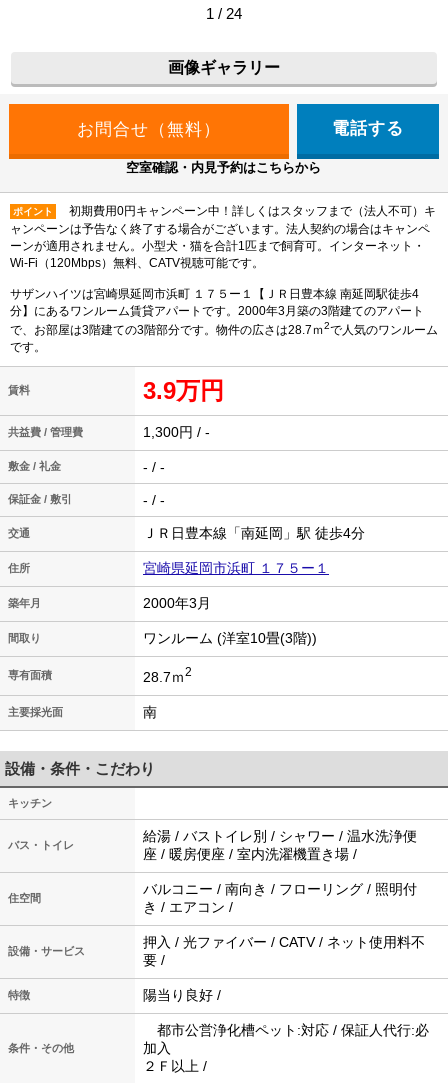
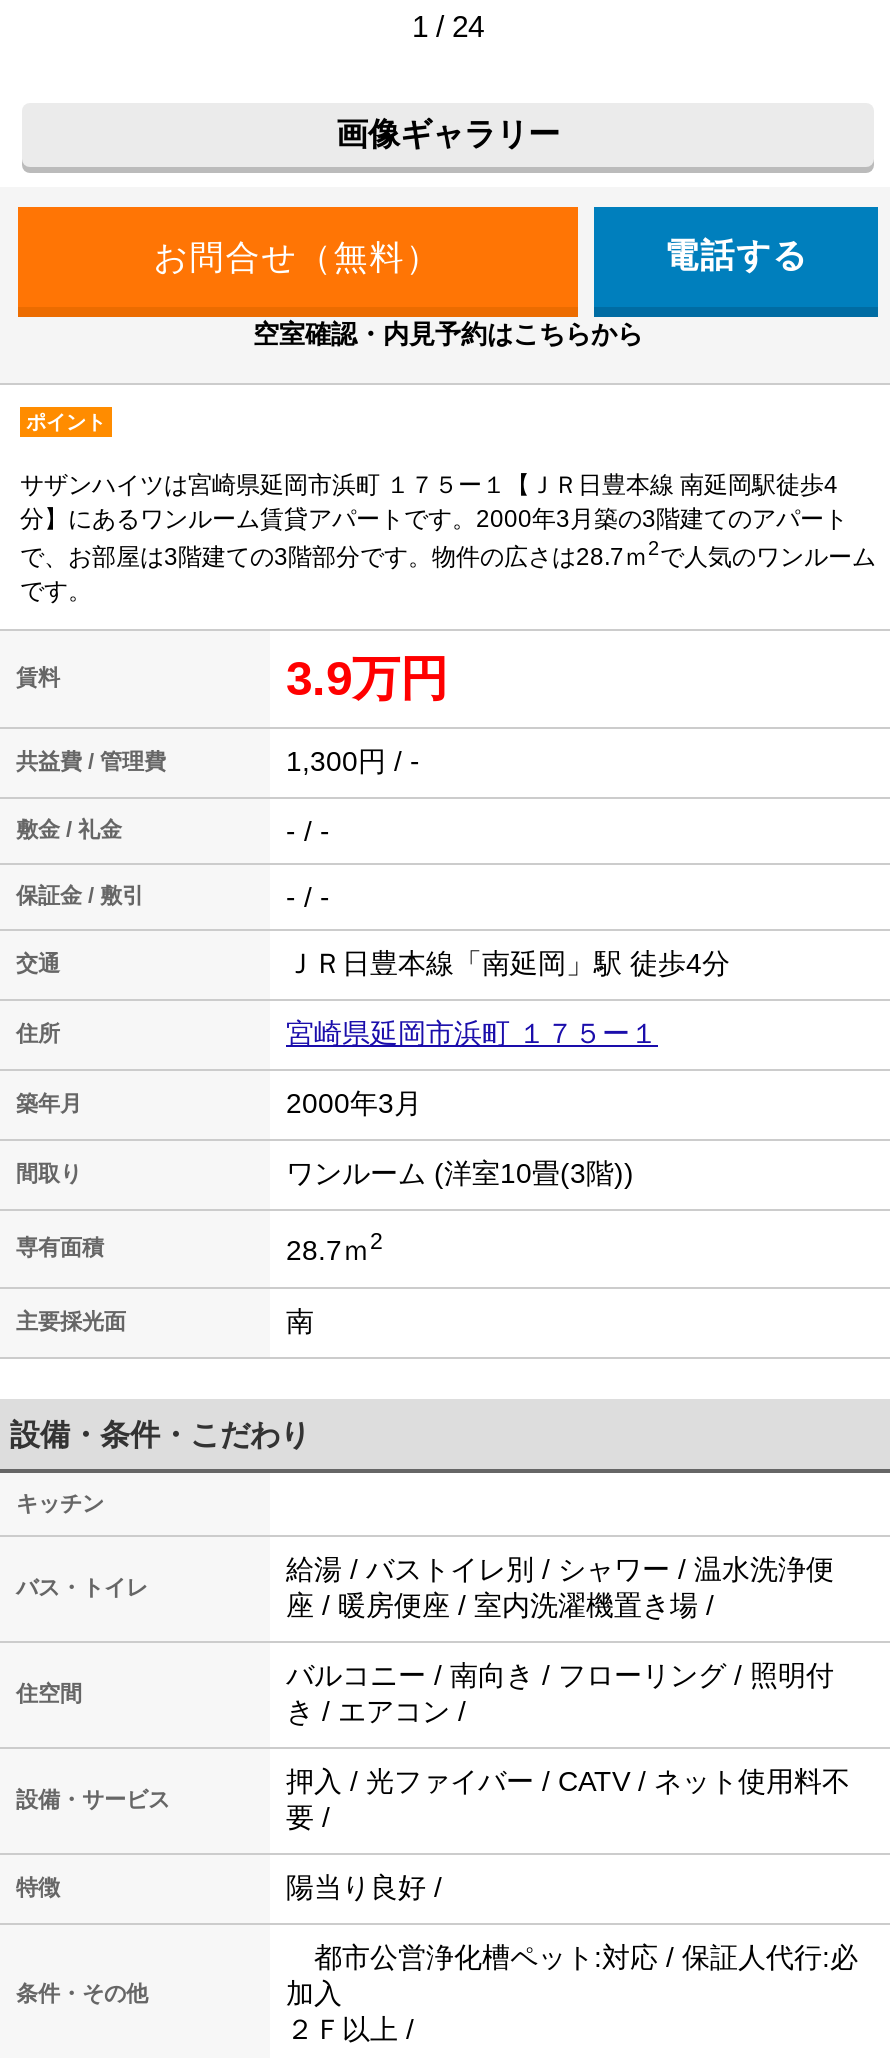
[10,204,436,270] 初期費用0円キャンペーン中！詳しくはスタッフまで（法人不可）キ | ャンペーンは予告なく終了する場合がございます。法人契約の場合はキャンペ | ーンが適用されません。小型犬・猫を合計1匹まで飼育可。インターネット・ | Wi-Fi（120Mbps）無料、CATV視聴可能です。 -> none

